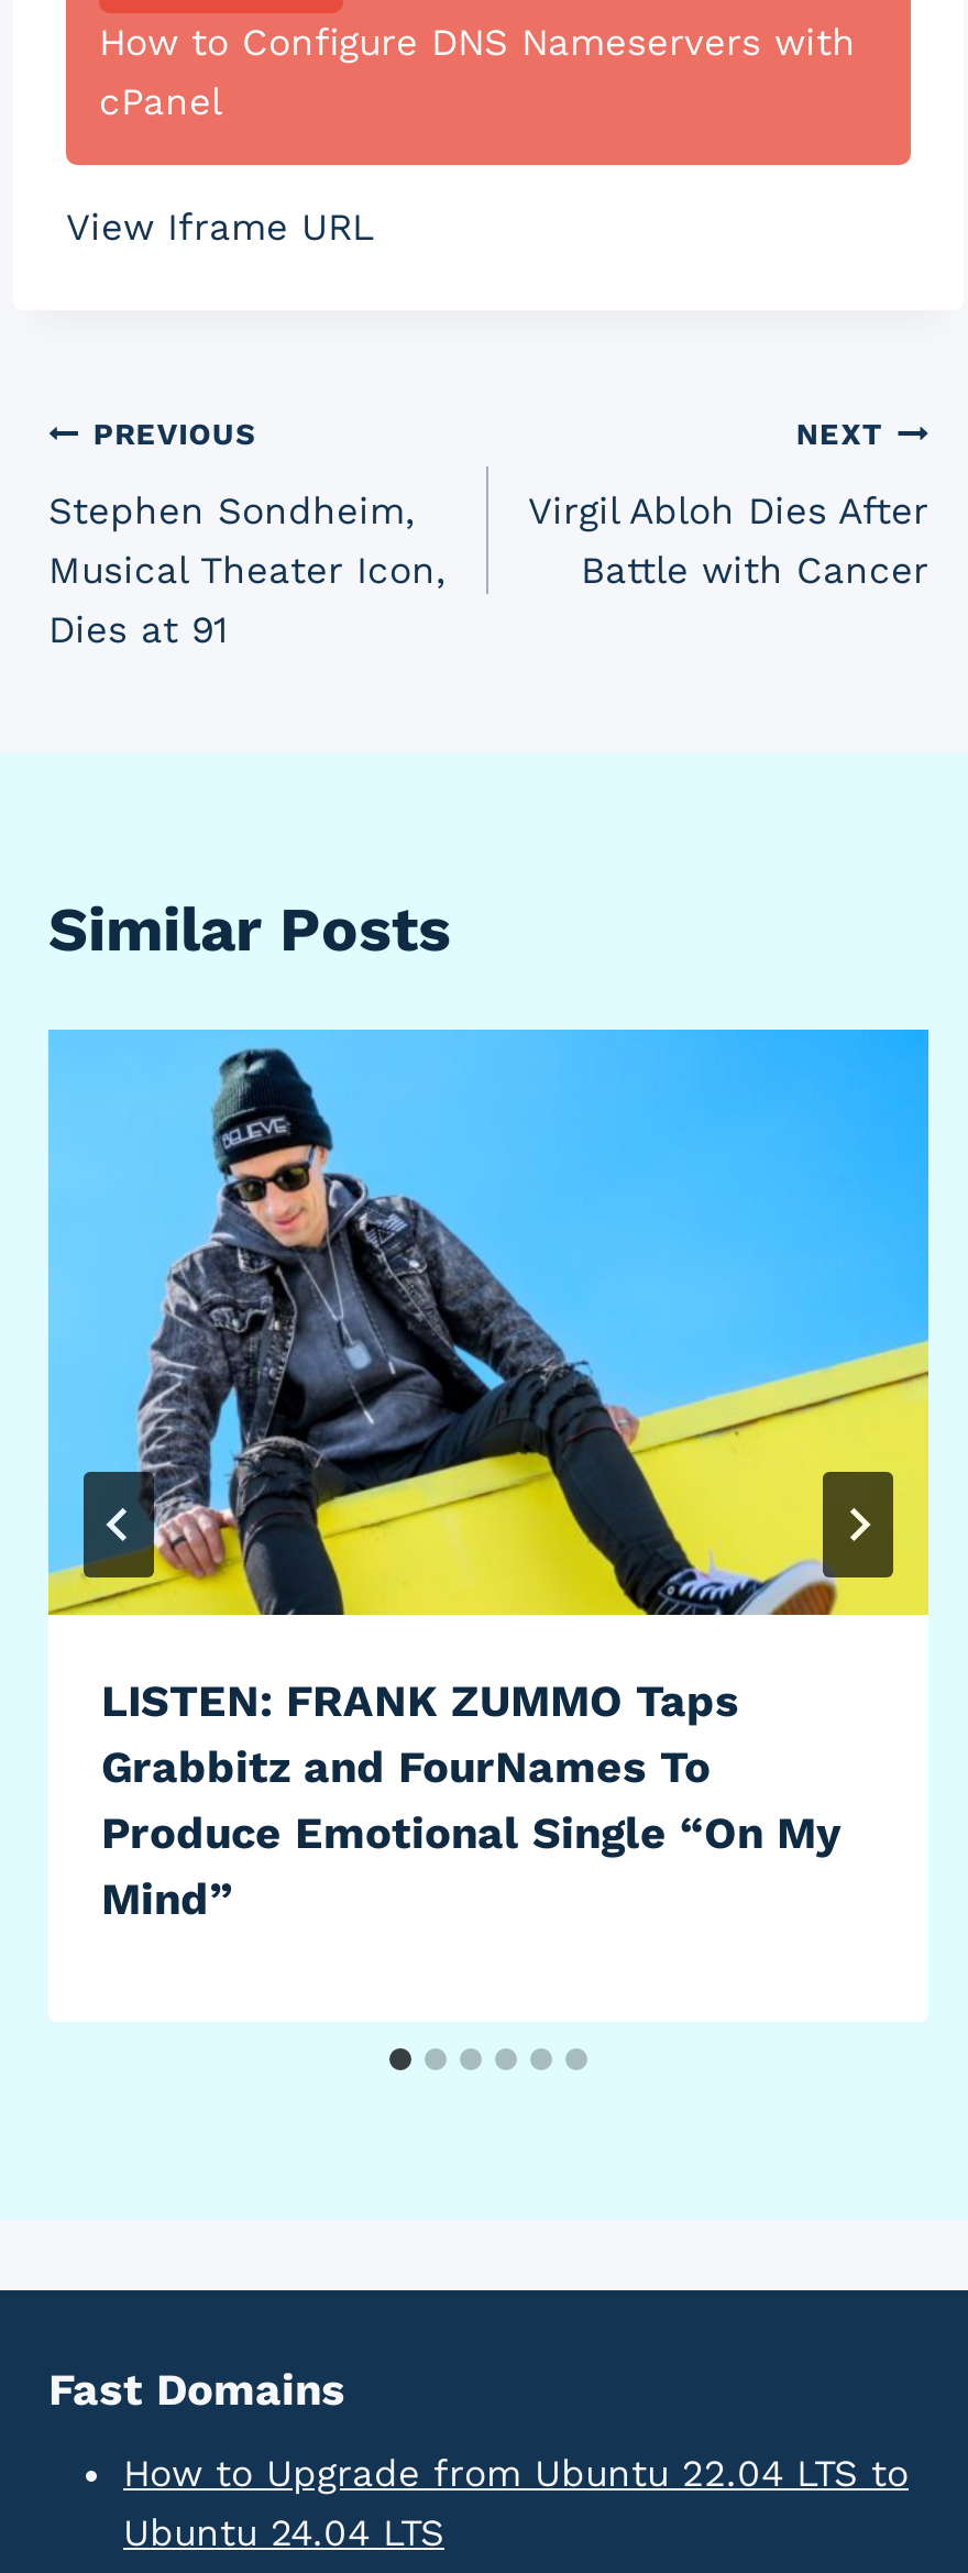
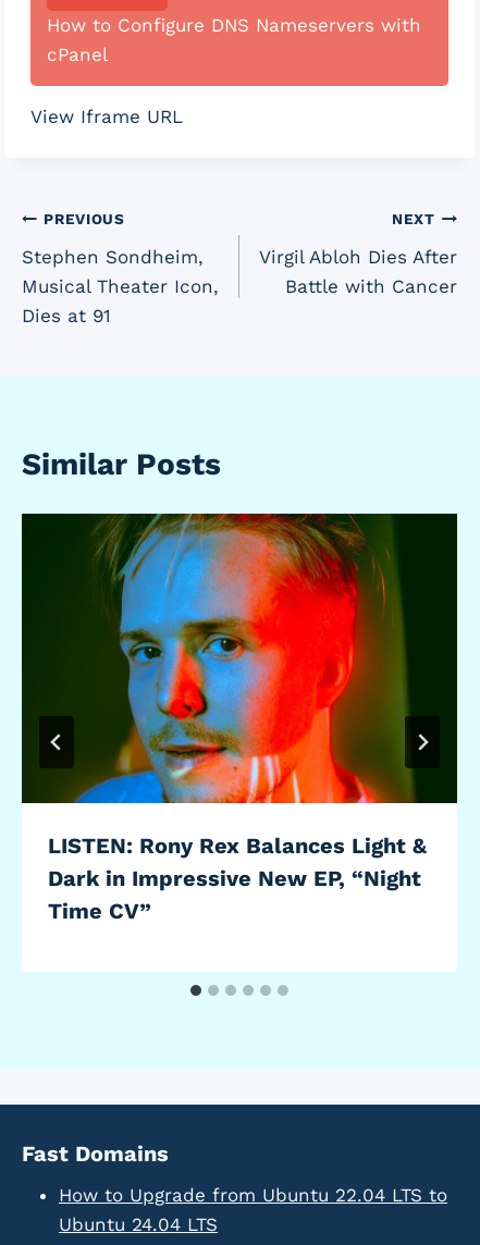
[46,1027,931,1926] [image] | LISTEN: FRANK ZUMMO Taps | Grabbitz and FourNames To | Produce Emotional Single “On My | Mind” -> [21,513,458,924] [image] | LISTEN: Rony Rex Balances Light & | Dark in Impressive New EP, “Night | Time CV”

